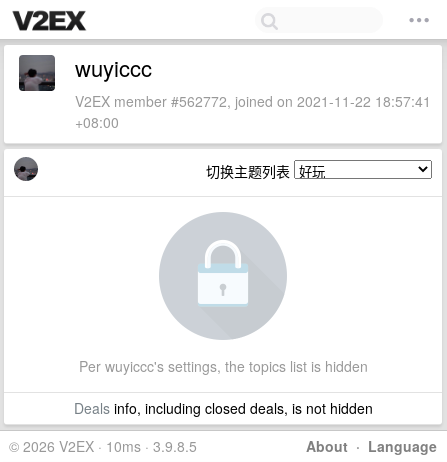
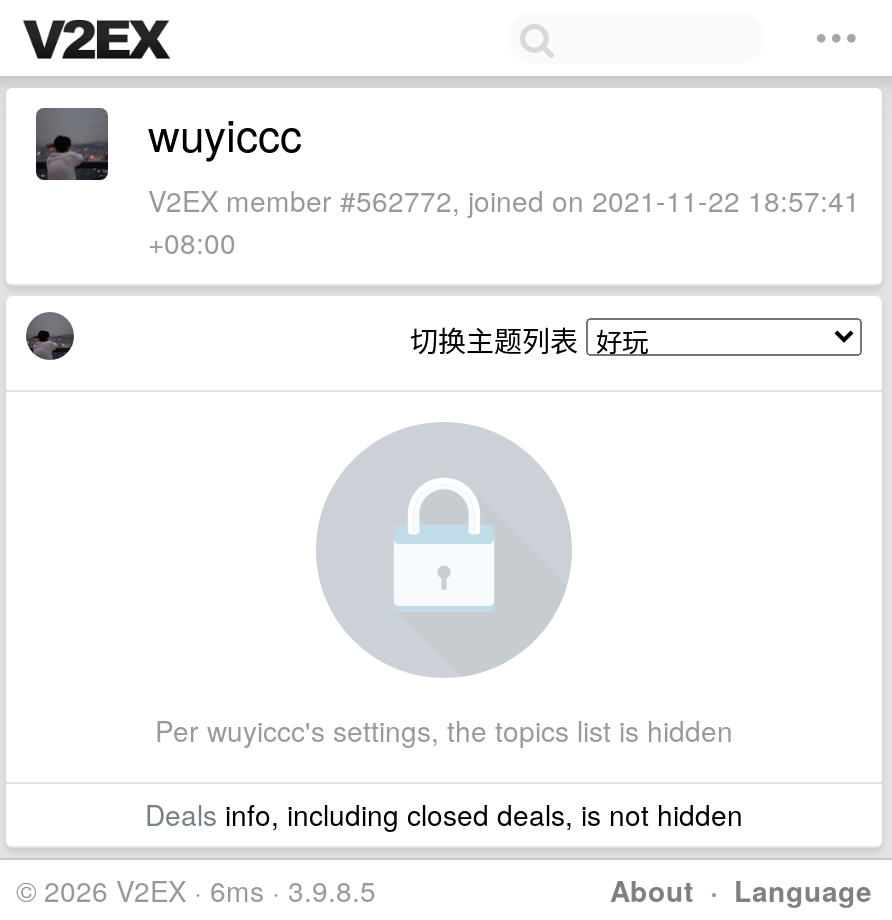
[9,436,197,456] © 2026 V2EX · 10ms · 3.9.8.5 -> [16,870,376,910] © 2026 V2EX · 6ms · 3.9.8.5

